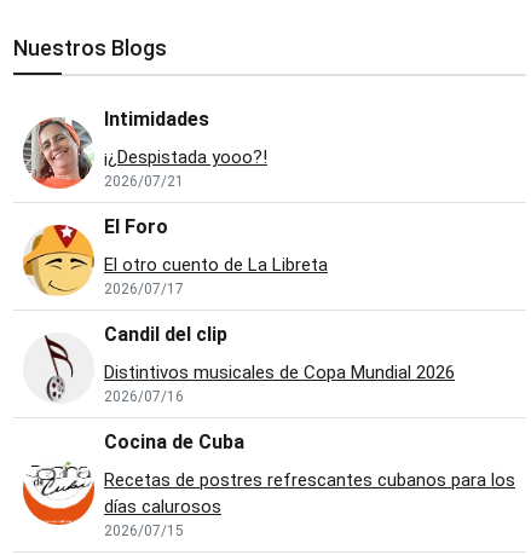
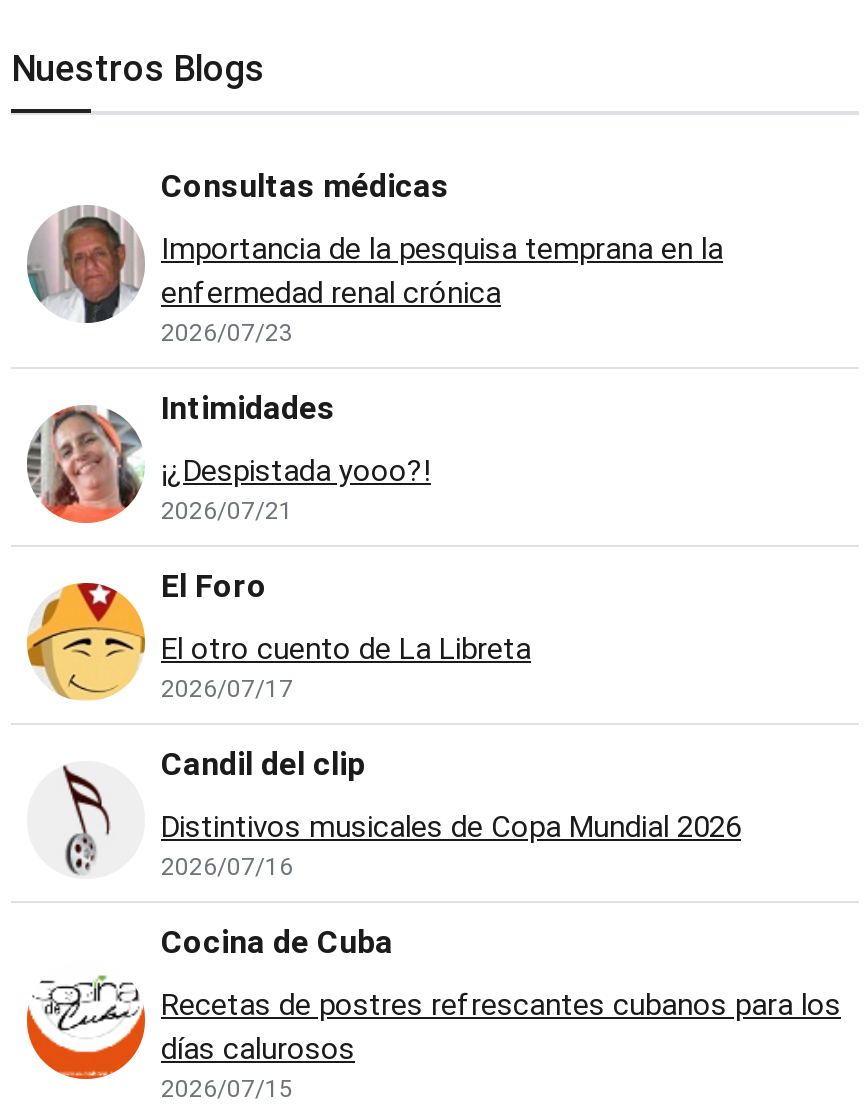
none -> [25,166,723,346] [image] | Consultas médicas | Importancia de la pesquisa temprana en la | enfermedad renal crónica | 2026/07/23

